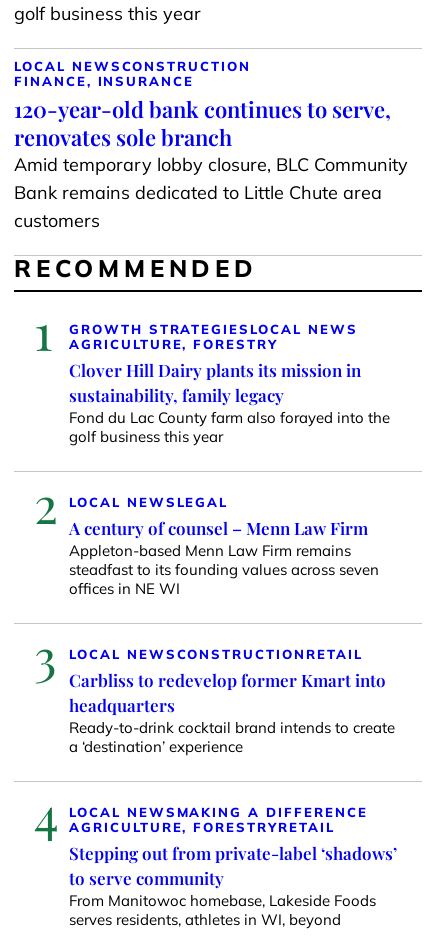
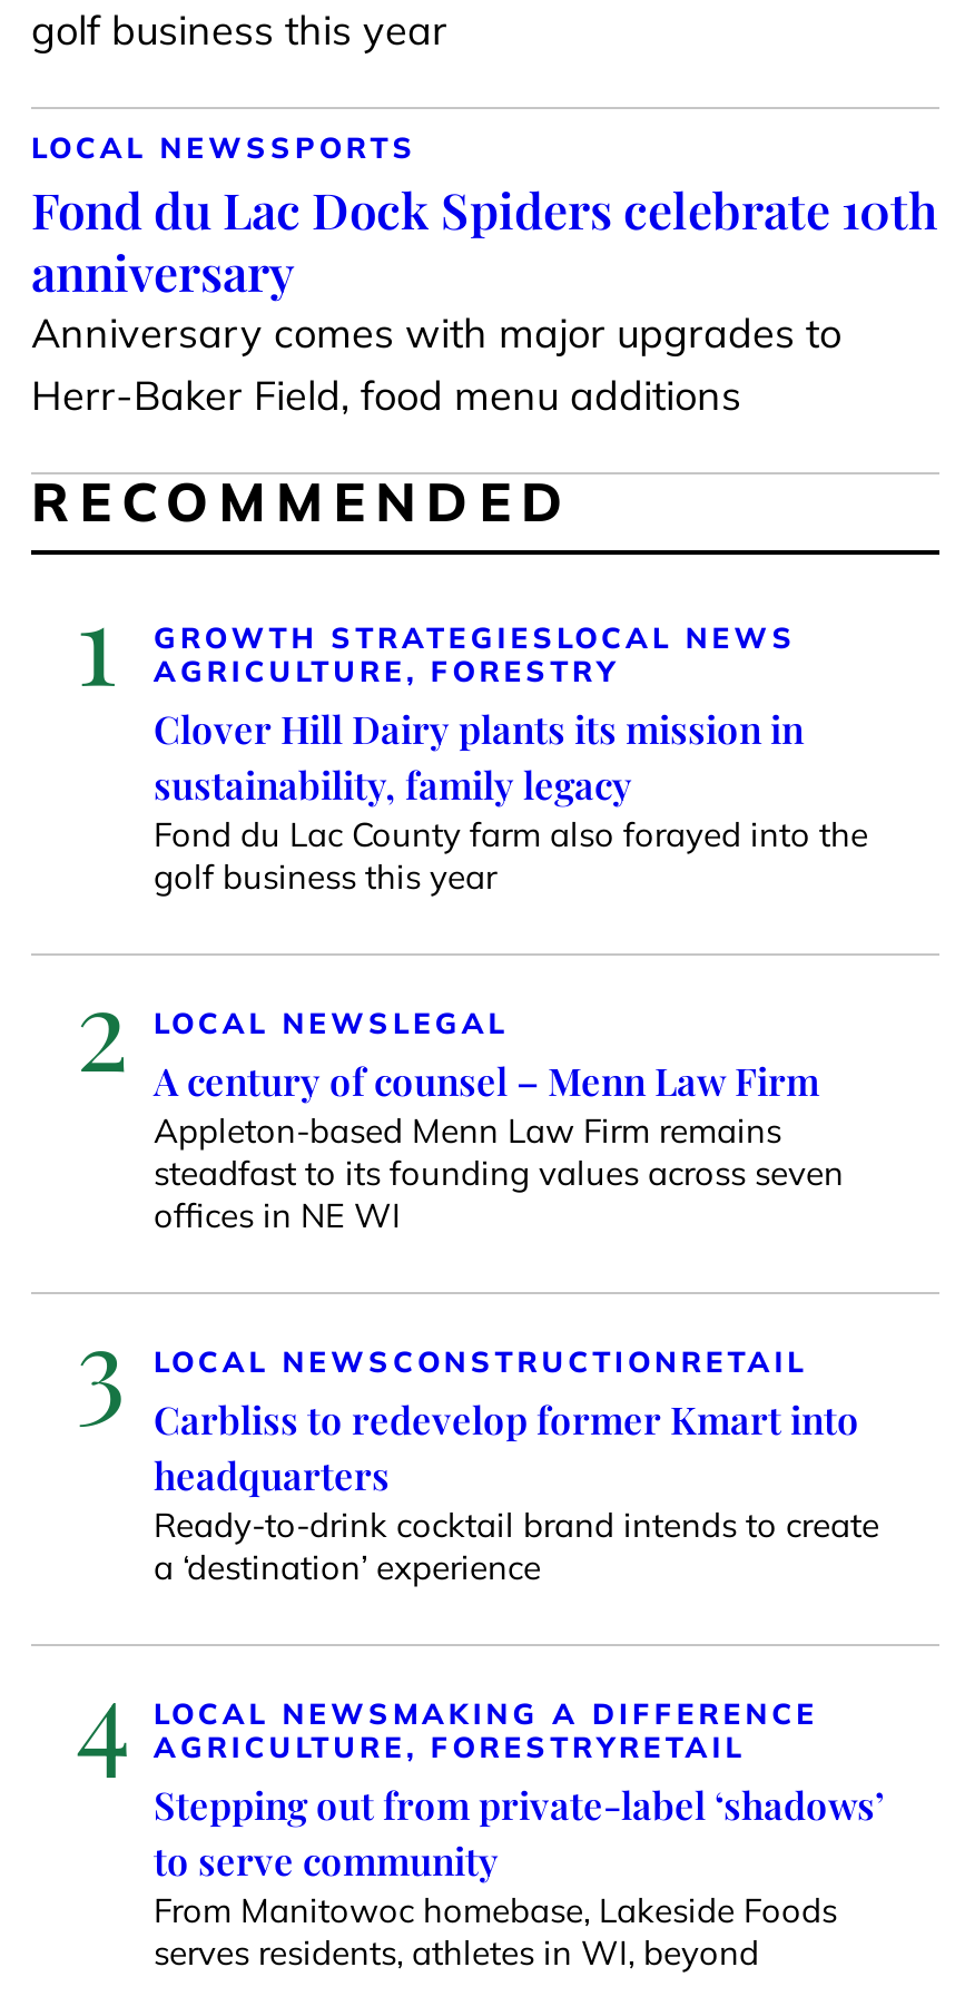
[14,58,408,232] LOCAL NEWS CONSTRUCTION | FINANCE, INSURANCE | 120-year-old bank continues to serve, | renovates sole branch | Amid temporary lobby closure, BLC Community | Bank remains dedicated to Little Chute area | customers -> [31,130,937,422] LOCAL NEWS SPORTS | Fond du Lac Dock Spiders celebrate 10th | anniversary | Anniversary comes with major upgrades to | Herr-Baker Field, food menu additions

